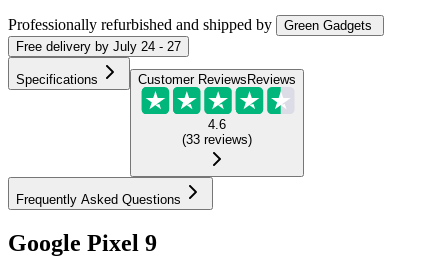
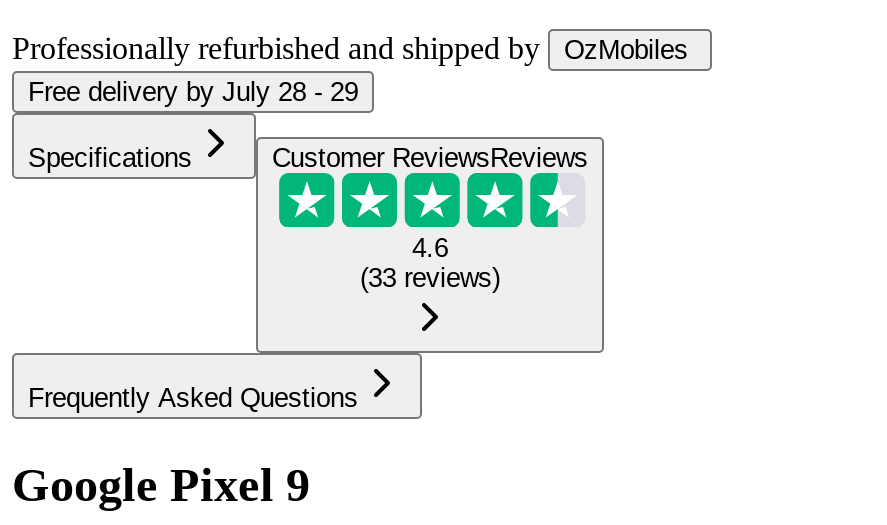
[16,18,372,54] Green Gadgets | Free delivery by July 24 - 27 -> [28,35,688,107] OzMobiles | Free delivery by July 28 - 29

